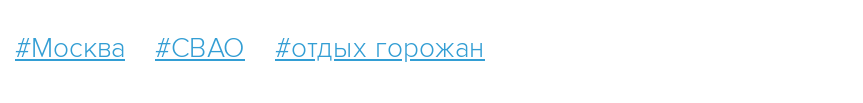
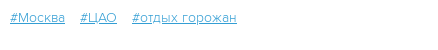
[155,30,245,64] #СВАО -> [80,9,117,26] #ЦАО

